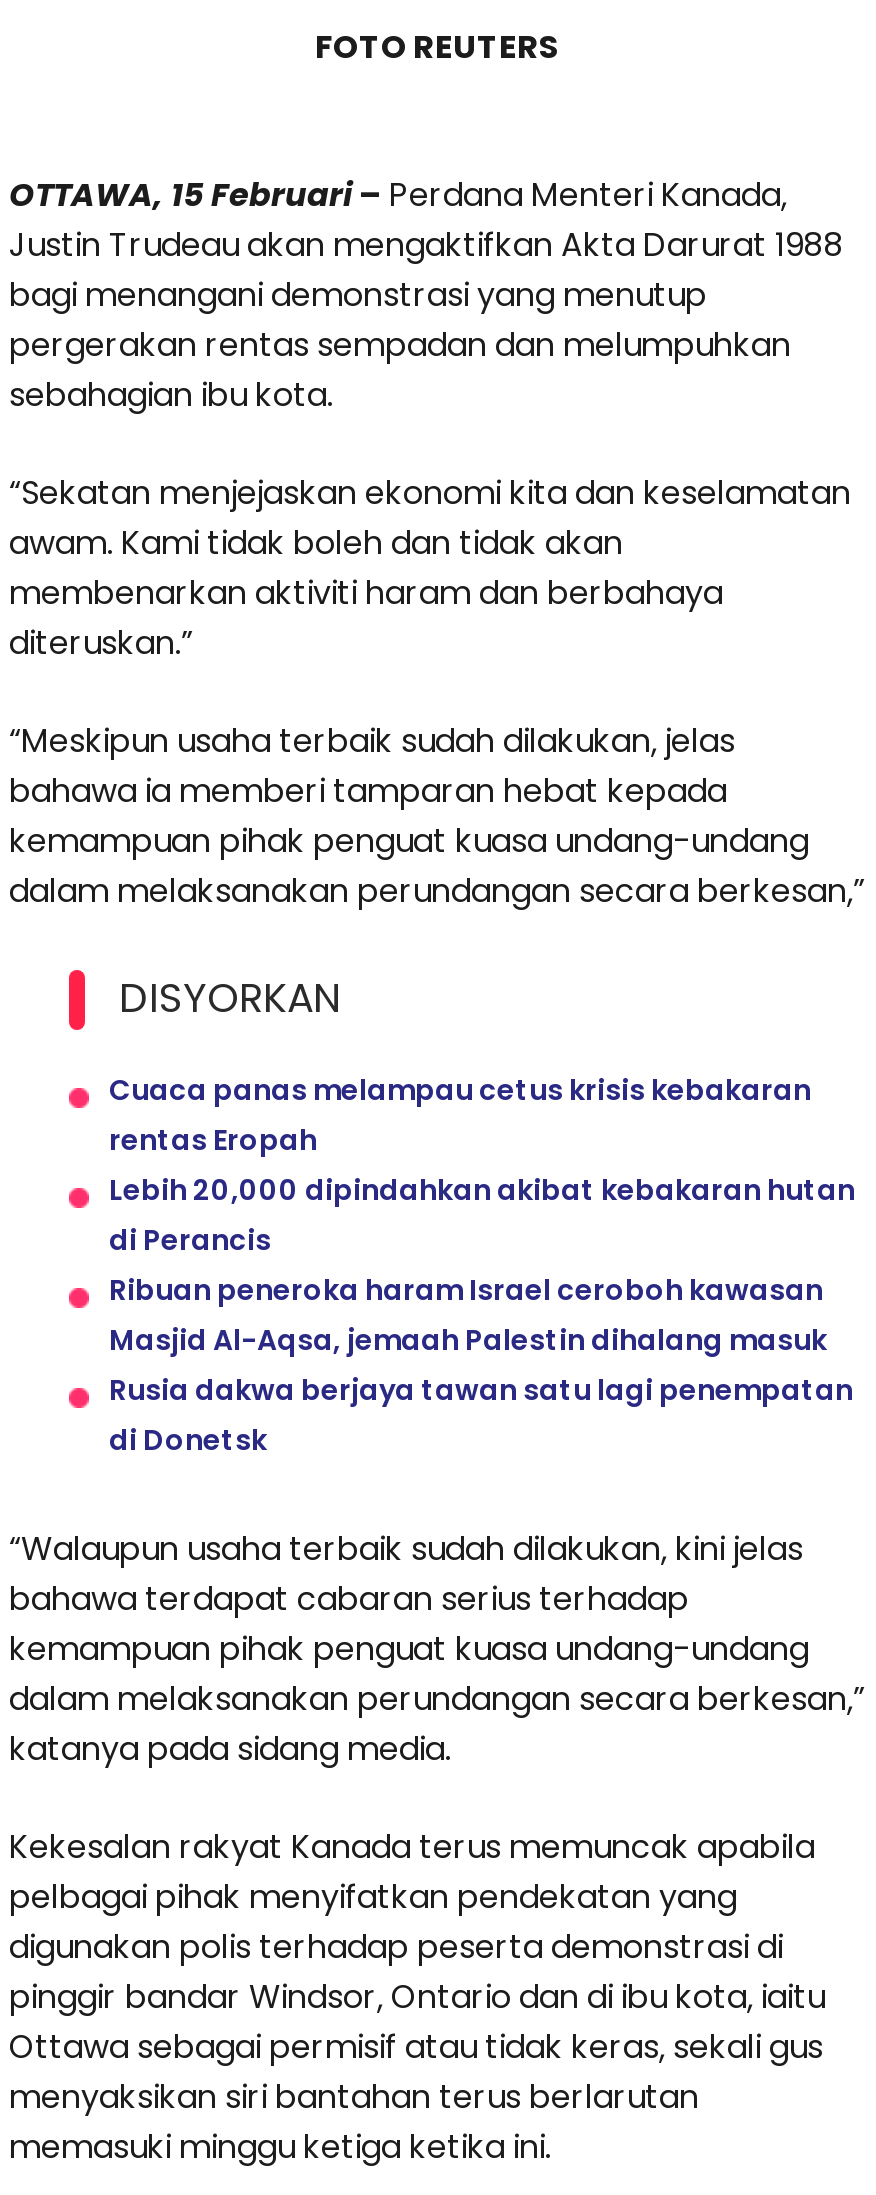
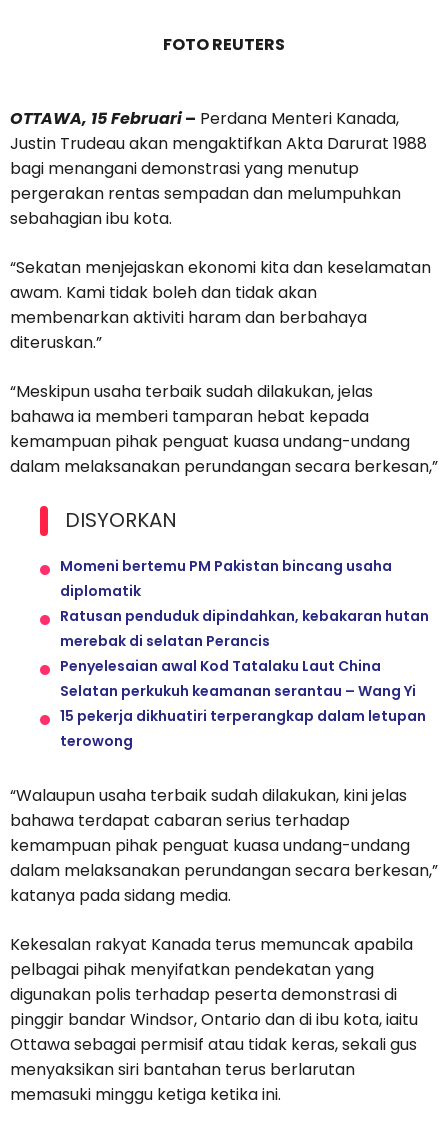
[109,1071,855,1461] Cuaca panas melampau cetus krisis kebakaran | rentas Eropah | Lebih 20,000 dipindahkan akibat kebakaran hutan | di Perancis | Ribuan peneroka haram Israel ceroboh kawasan | Masjid Al-Aqsa, jemaah Palestin dihalang masuk | Rusia dakwa berjaya tawan satu lagi penempatan | di Donetsk -> [60,556,429,751] Momeni bertemu PM Pakistan bincang usaha | diplomatik | Ratusan penduduk dipindahkan, kebakaran hutan | merebak di selatan Perancis | Penyelesaian awal Kod Tatalaku Laut China | Selatan perkukuh keamanan serantau – Wang Yi | 15 pekerja dikhuatiri terperangkap dalam letupan | terowong

